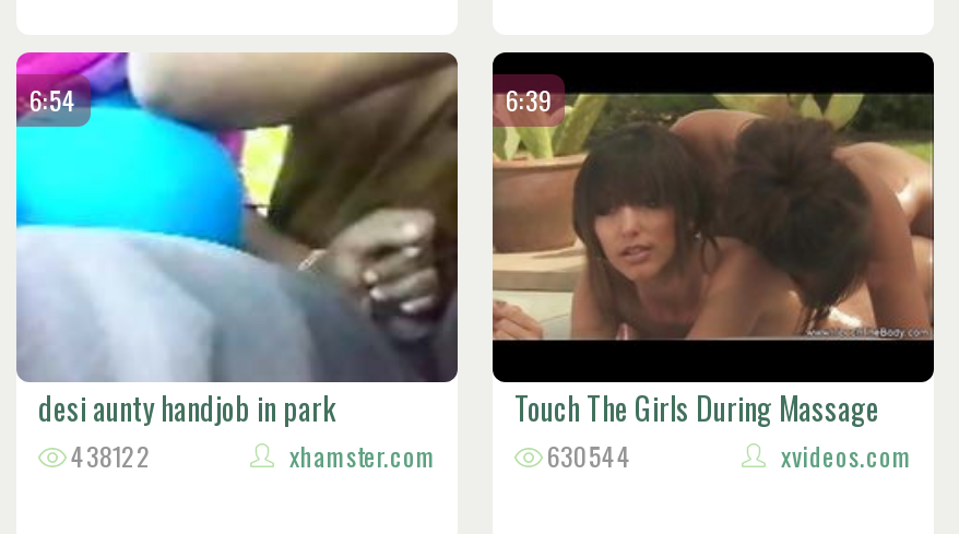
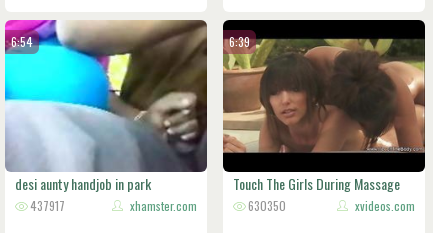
[71,437,152,474] 438122 -> [30,196,65,213] 437917
[547,437,632,474] 630544 -> [248,196,286,213] 630350

